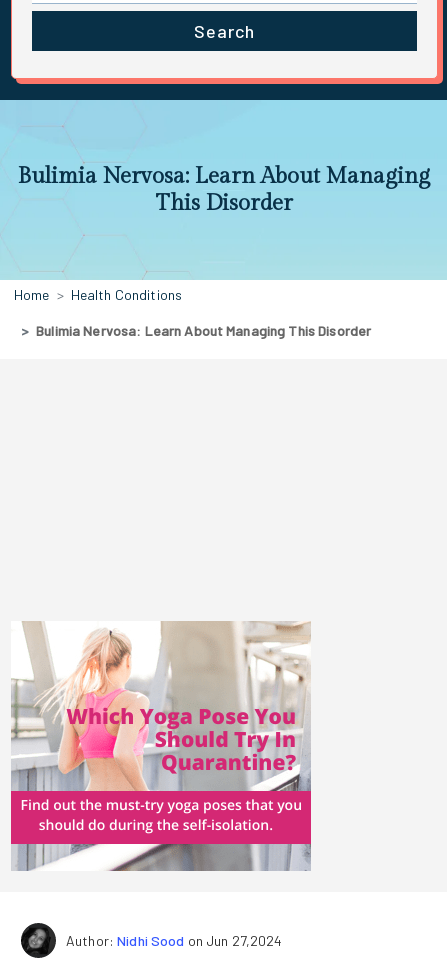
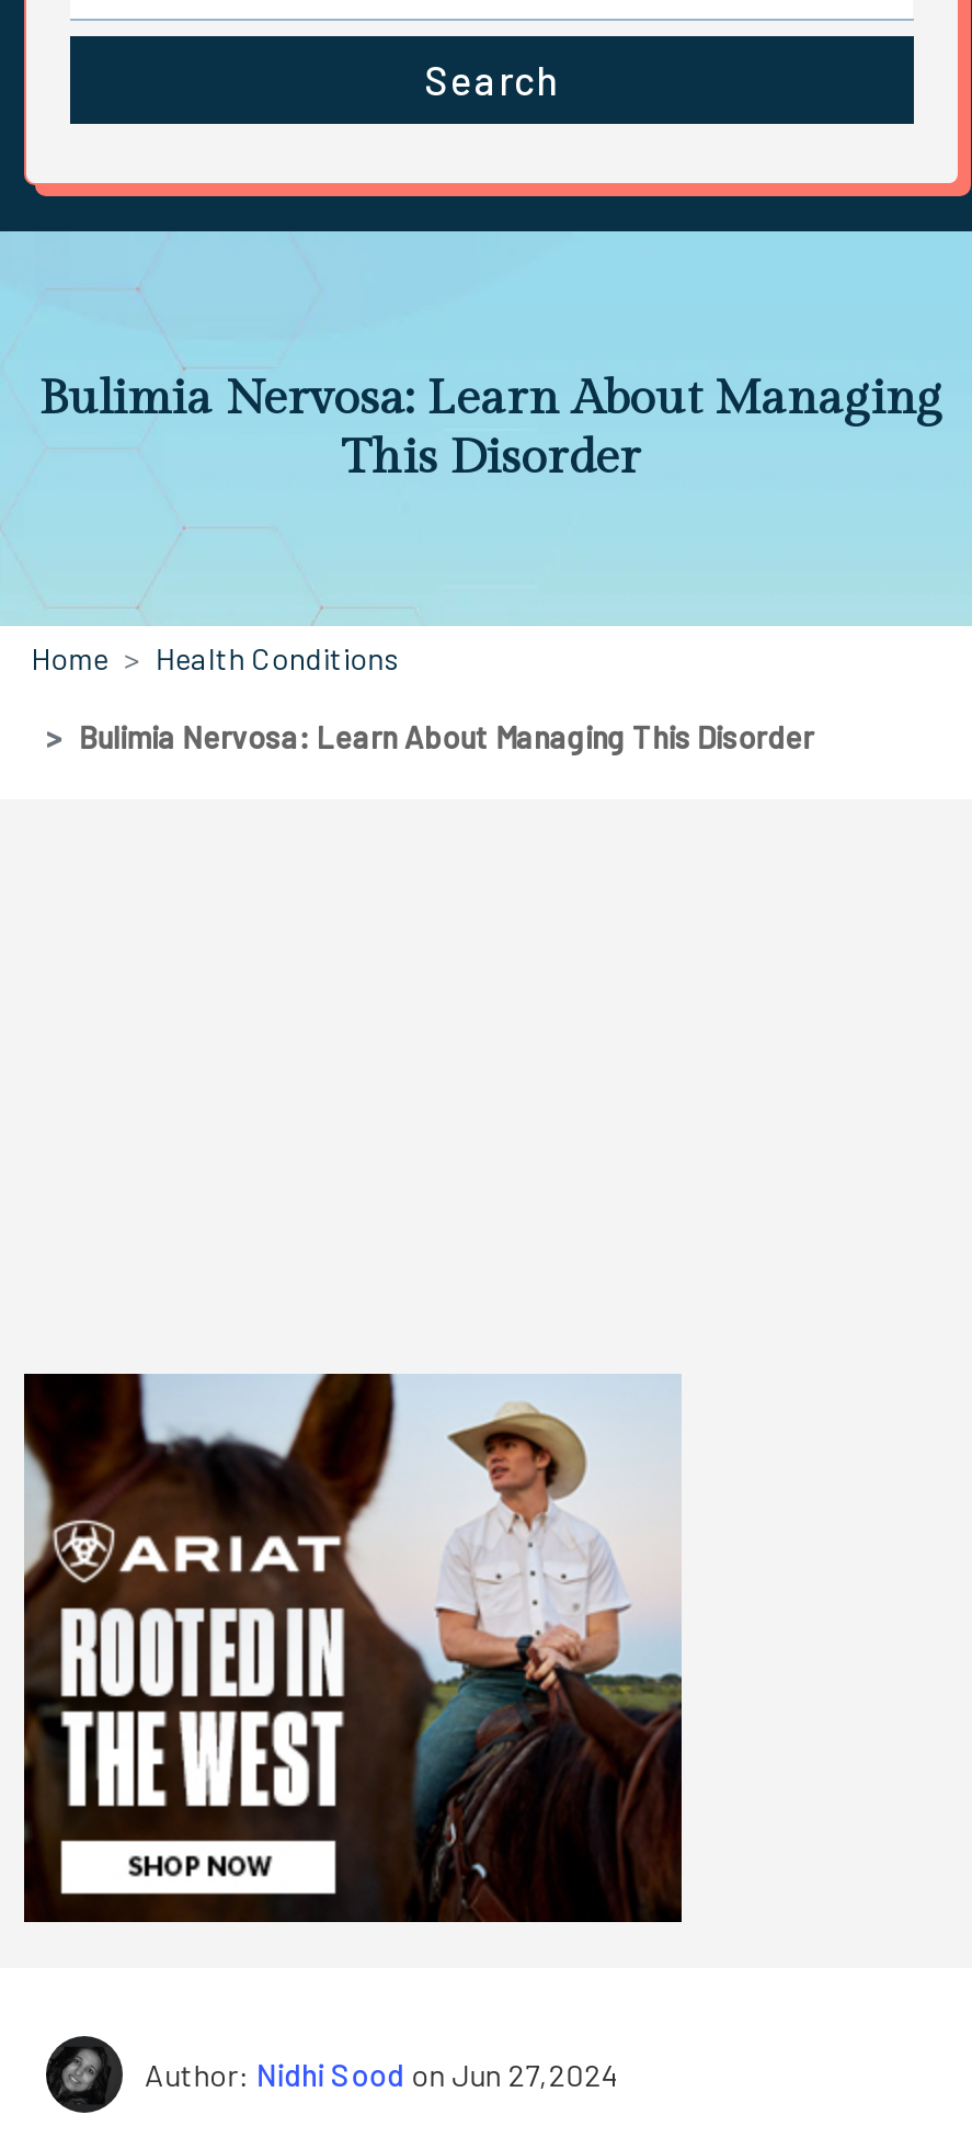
[10,621,312,872] [image] -> [22,1372,684,1924] [image]

